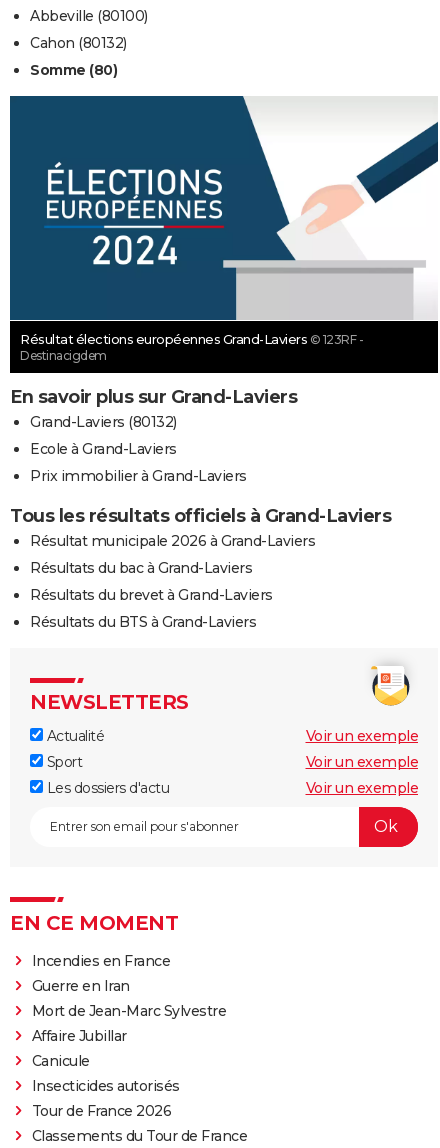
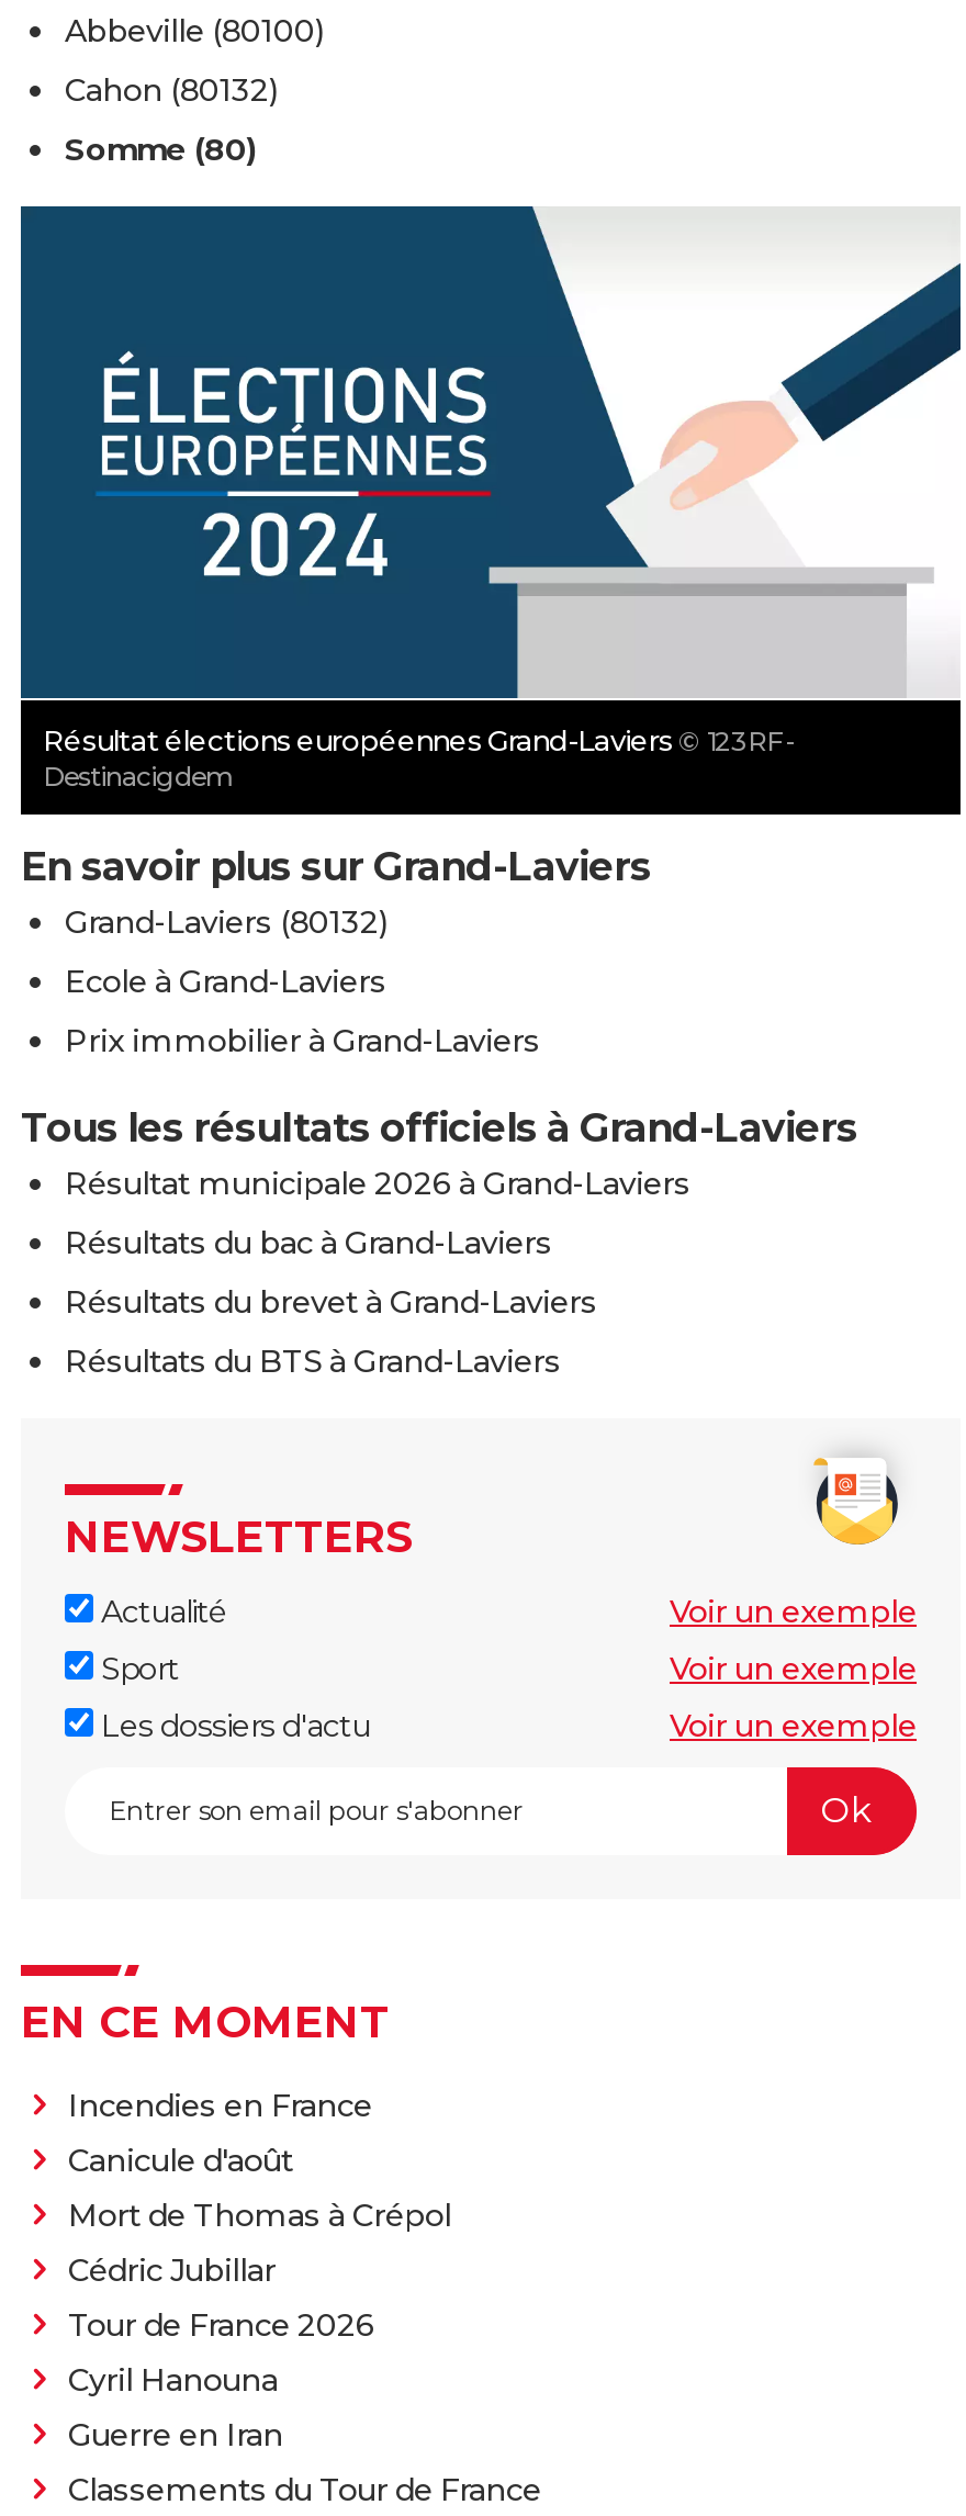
none -> [68,2140,451,2399] Canicule d'août | Mort de Thomas à Crépol | Cédric Jubillar | Cyril Hanouna
moved [31,977,129,995] -> [68,2415,283,2454]: Guerre en Iran
[31,1002,226,1095] Mort de Jean-Marc Sylvestre | Affaire Jubillar | Canicule | Insecticides autorisés -> none
moved [31,1102,171,1120] -> [68,2305,374,2344]: Tour de France 2026

